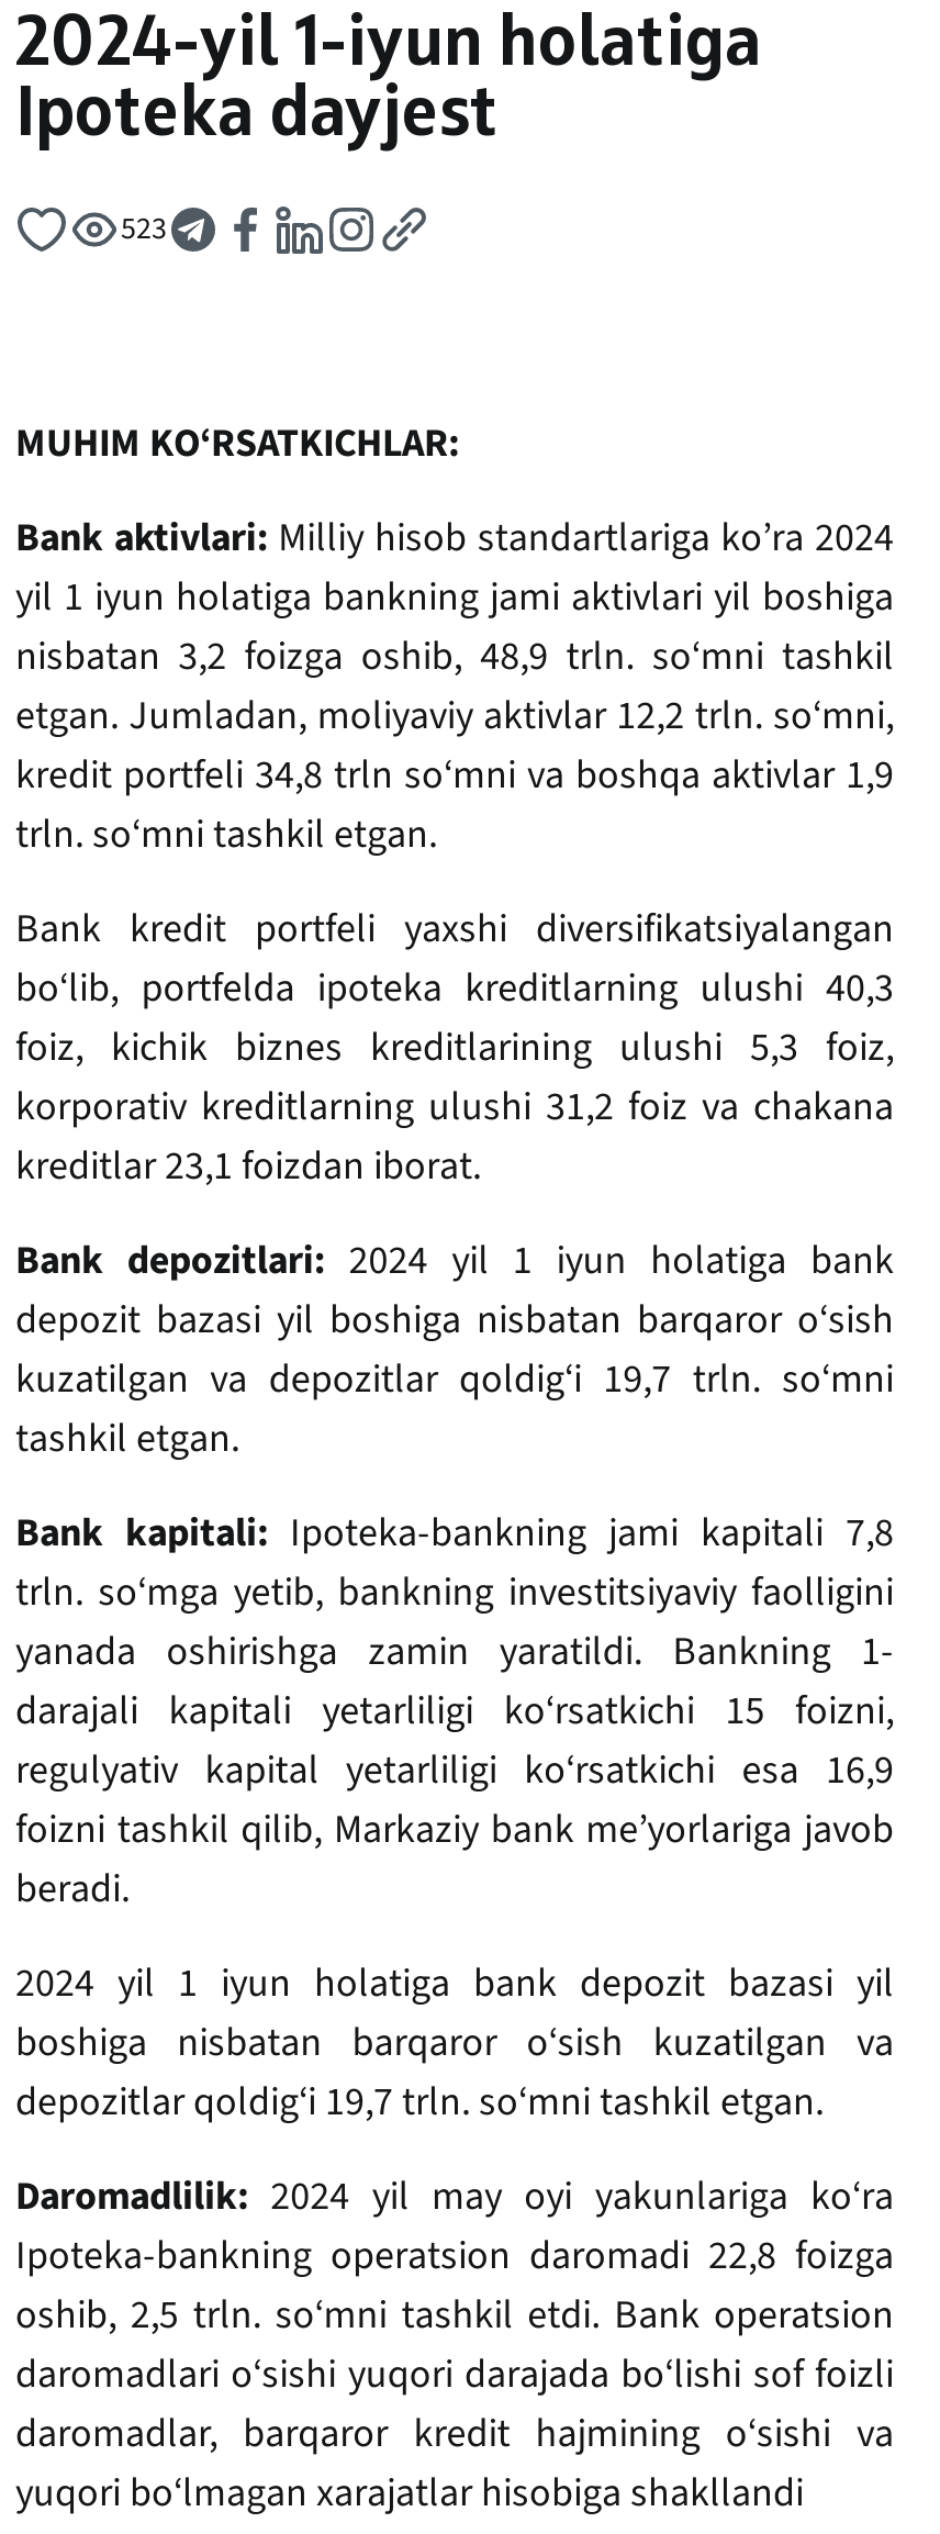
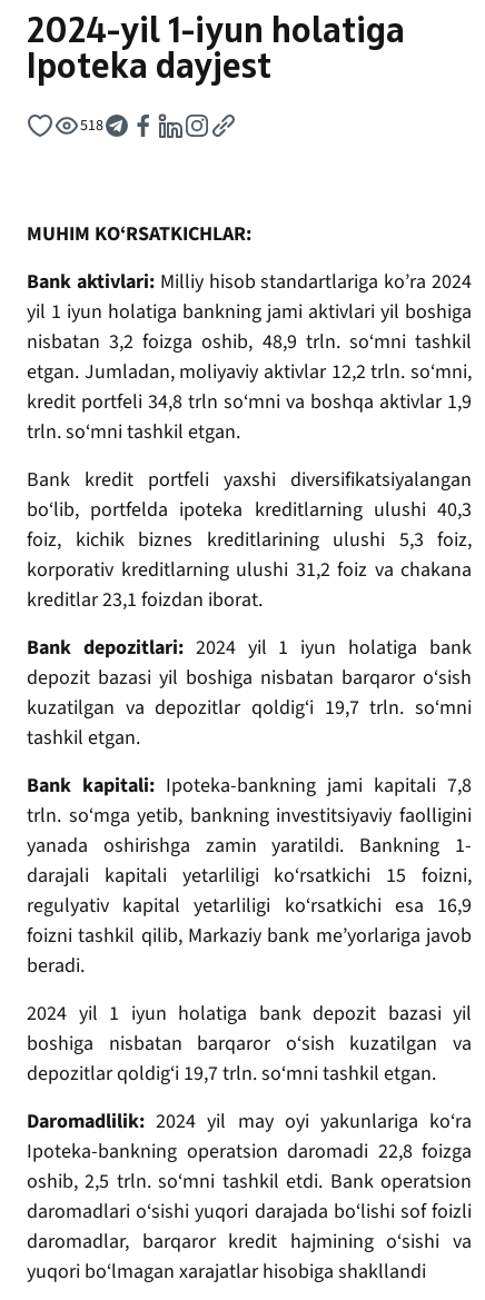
[121,208,167,252] 523 -> [80,115,103,137] 518

